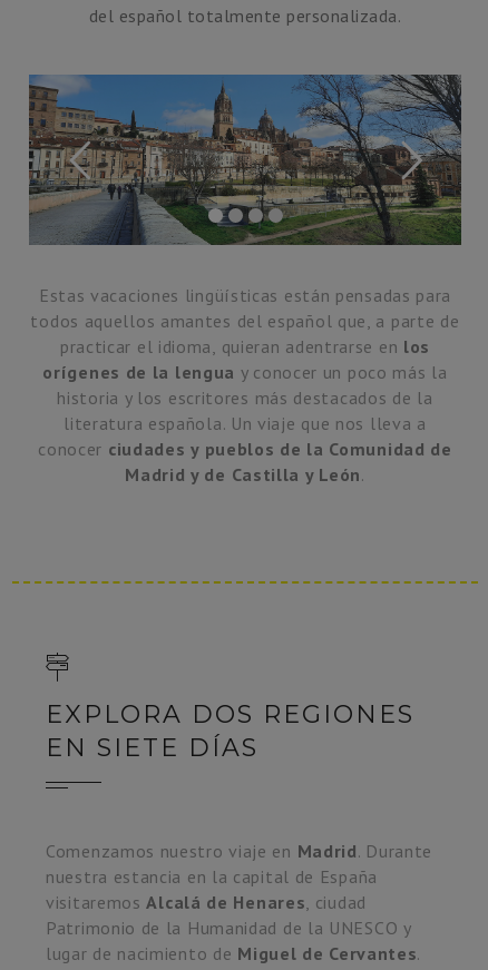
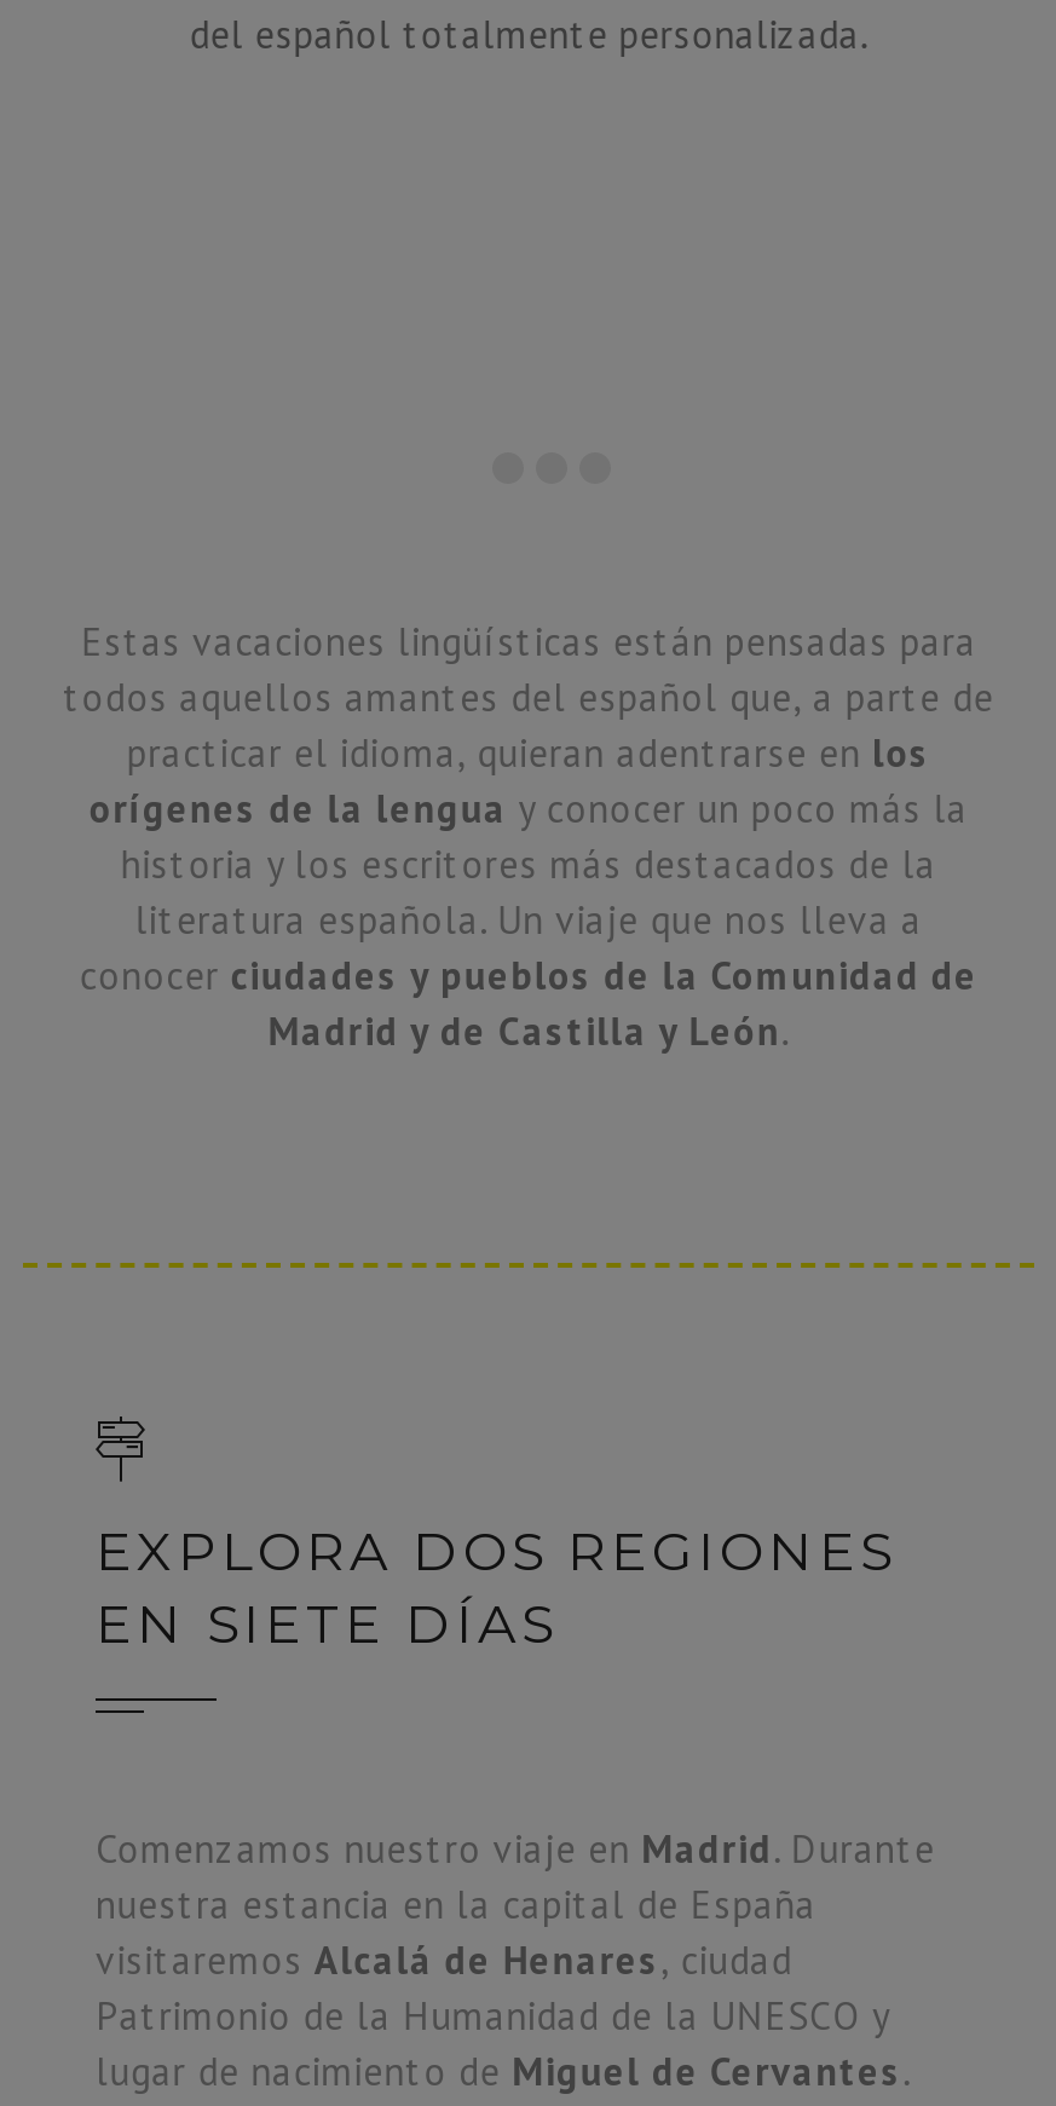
[28,74,462,246] [image] -> none

